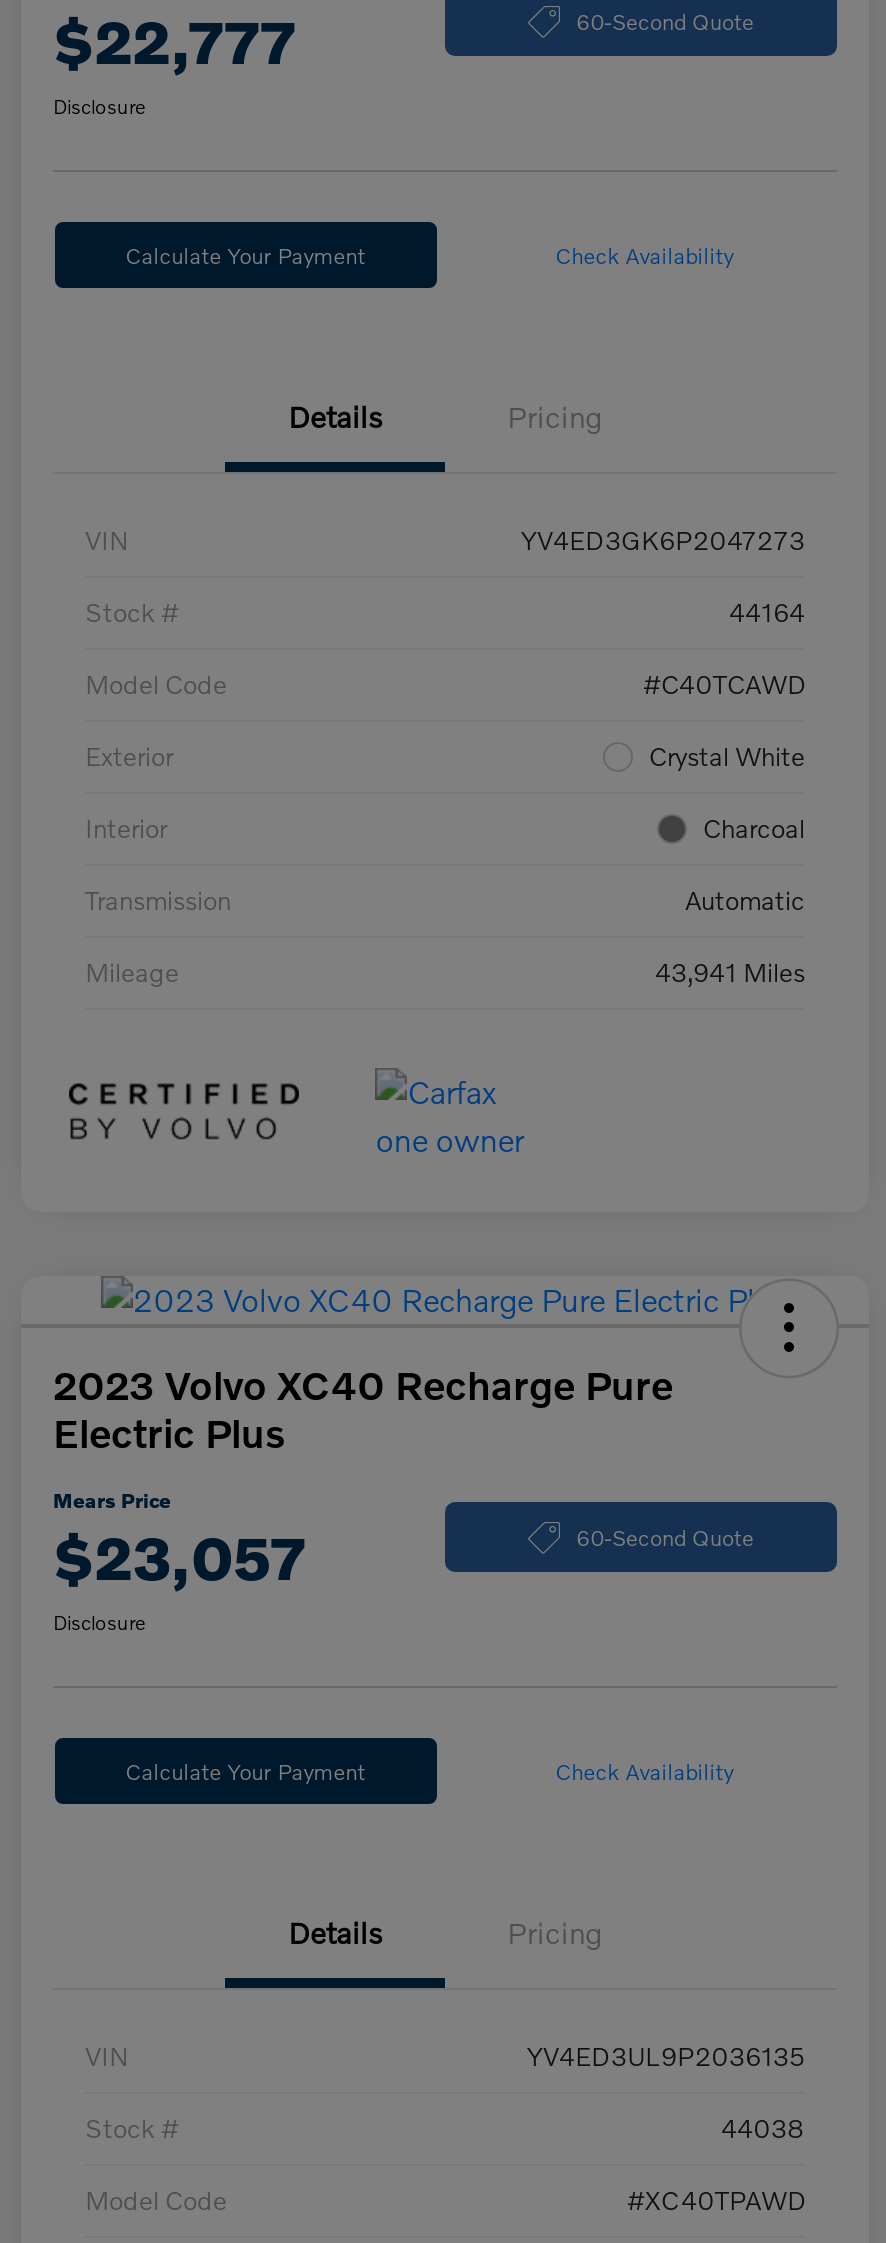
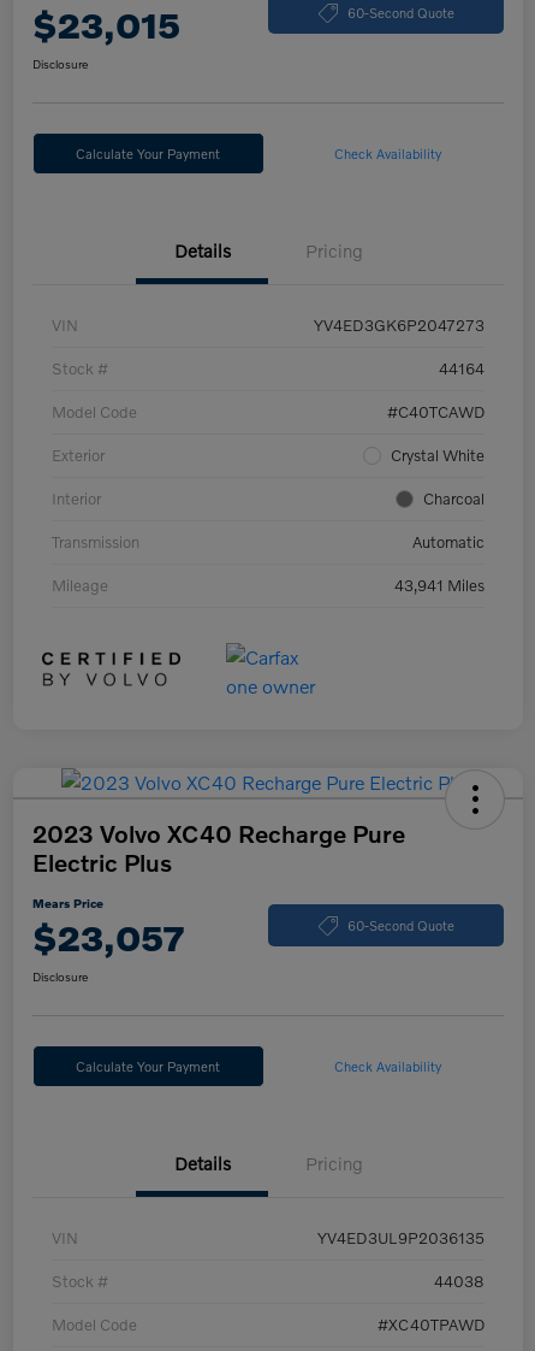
[53,6,297,76] $22,777 -> [32,3,180,46] $23,015

